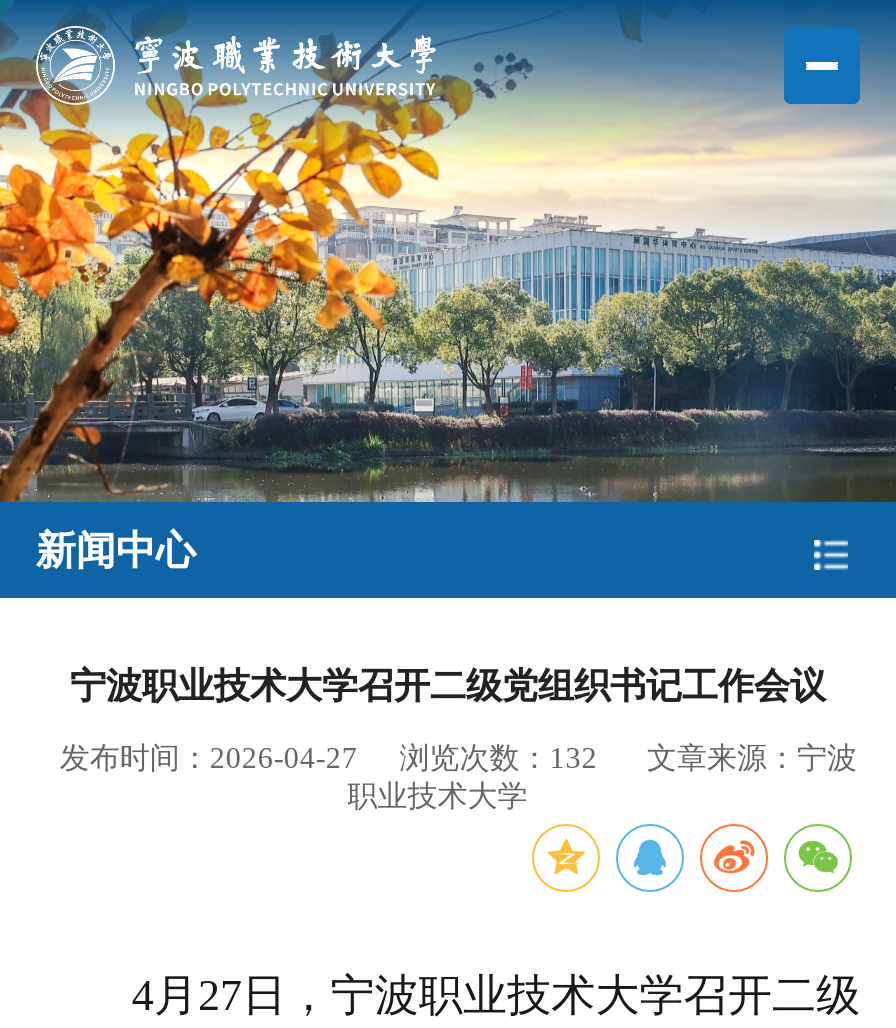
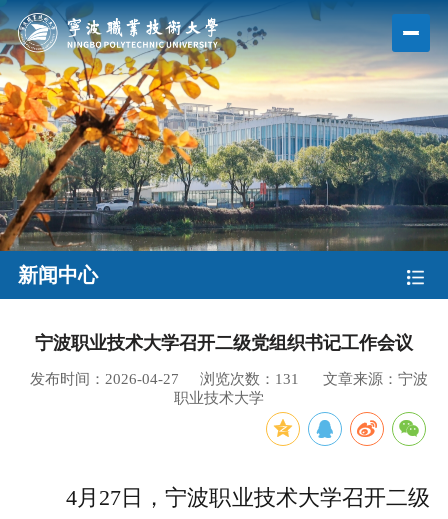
[60,742,857,774] 发布时间：2026-04-27 浏览次数：132 文章来源：宁波 -> [30,371,428,387] 发布时间：2026-04-27 浏览次数：131 文章来源：宁波

